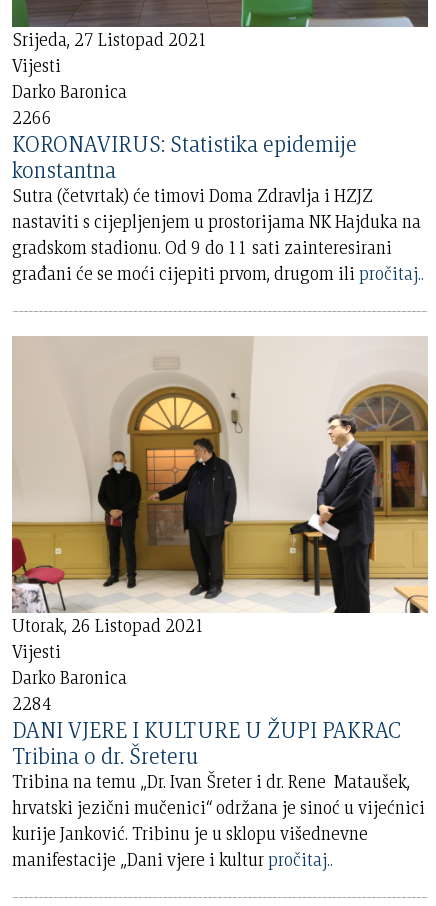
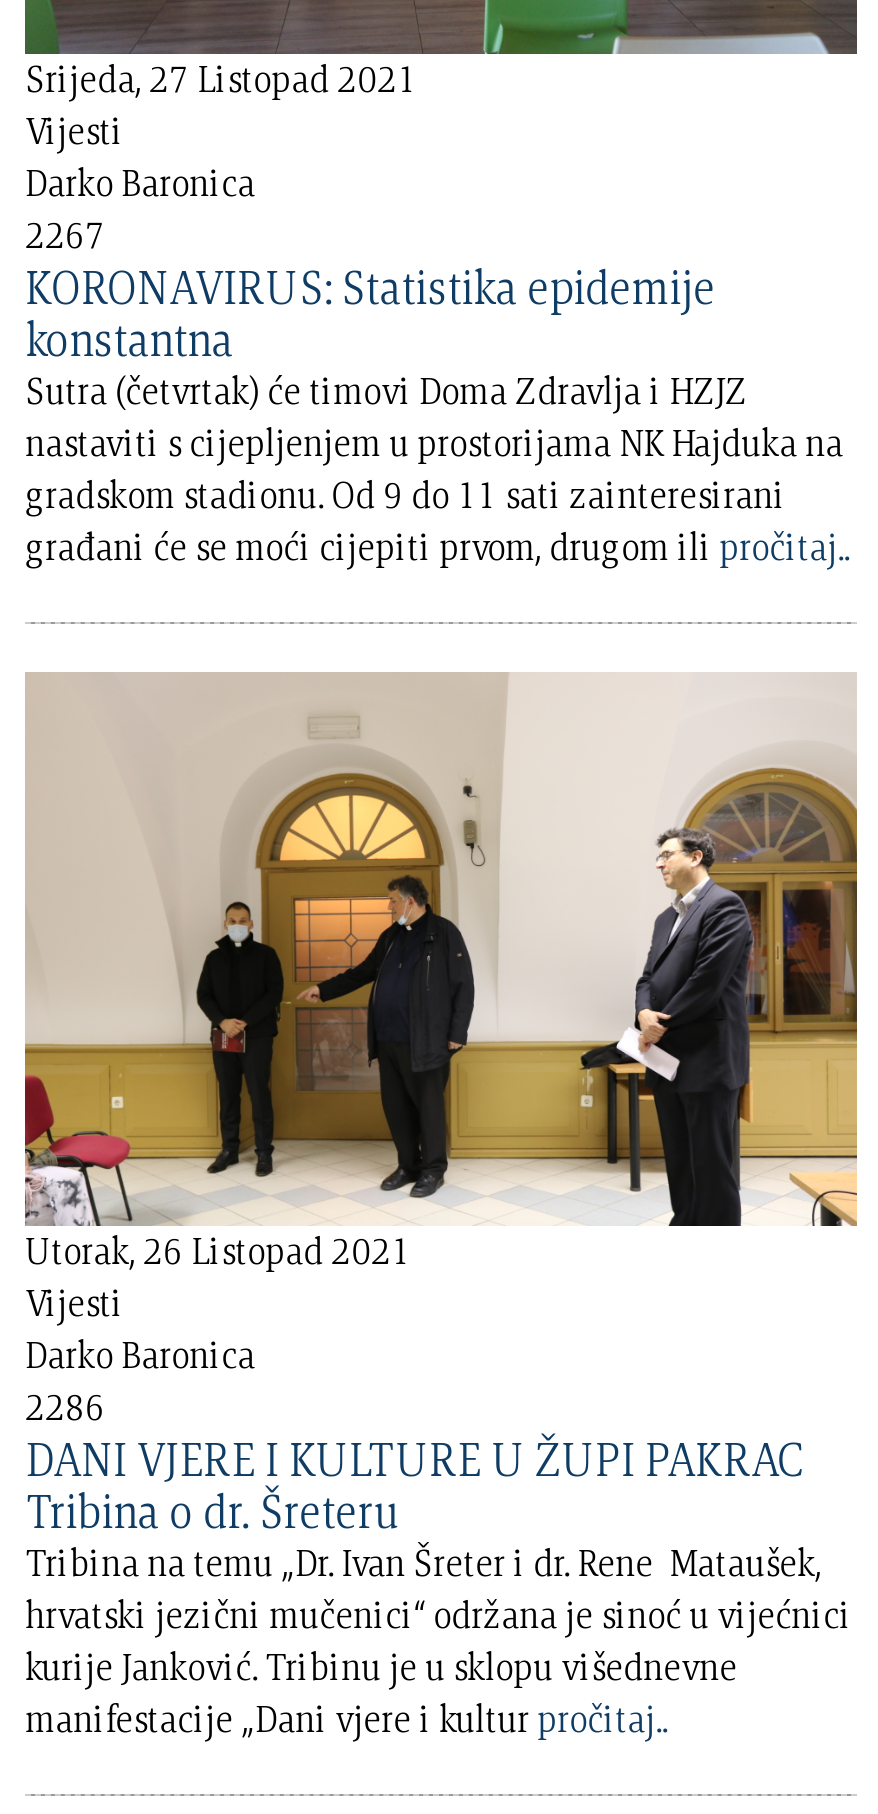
[12,105,52,130] 2266 -> [25,210,105,260] 2267
[12,691,52,716] 2284 -> [25,1383,105,1433] 2286

